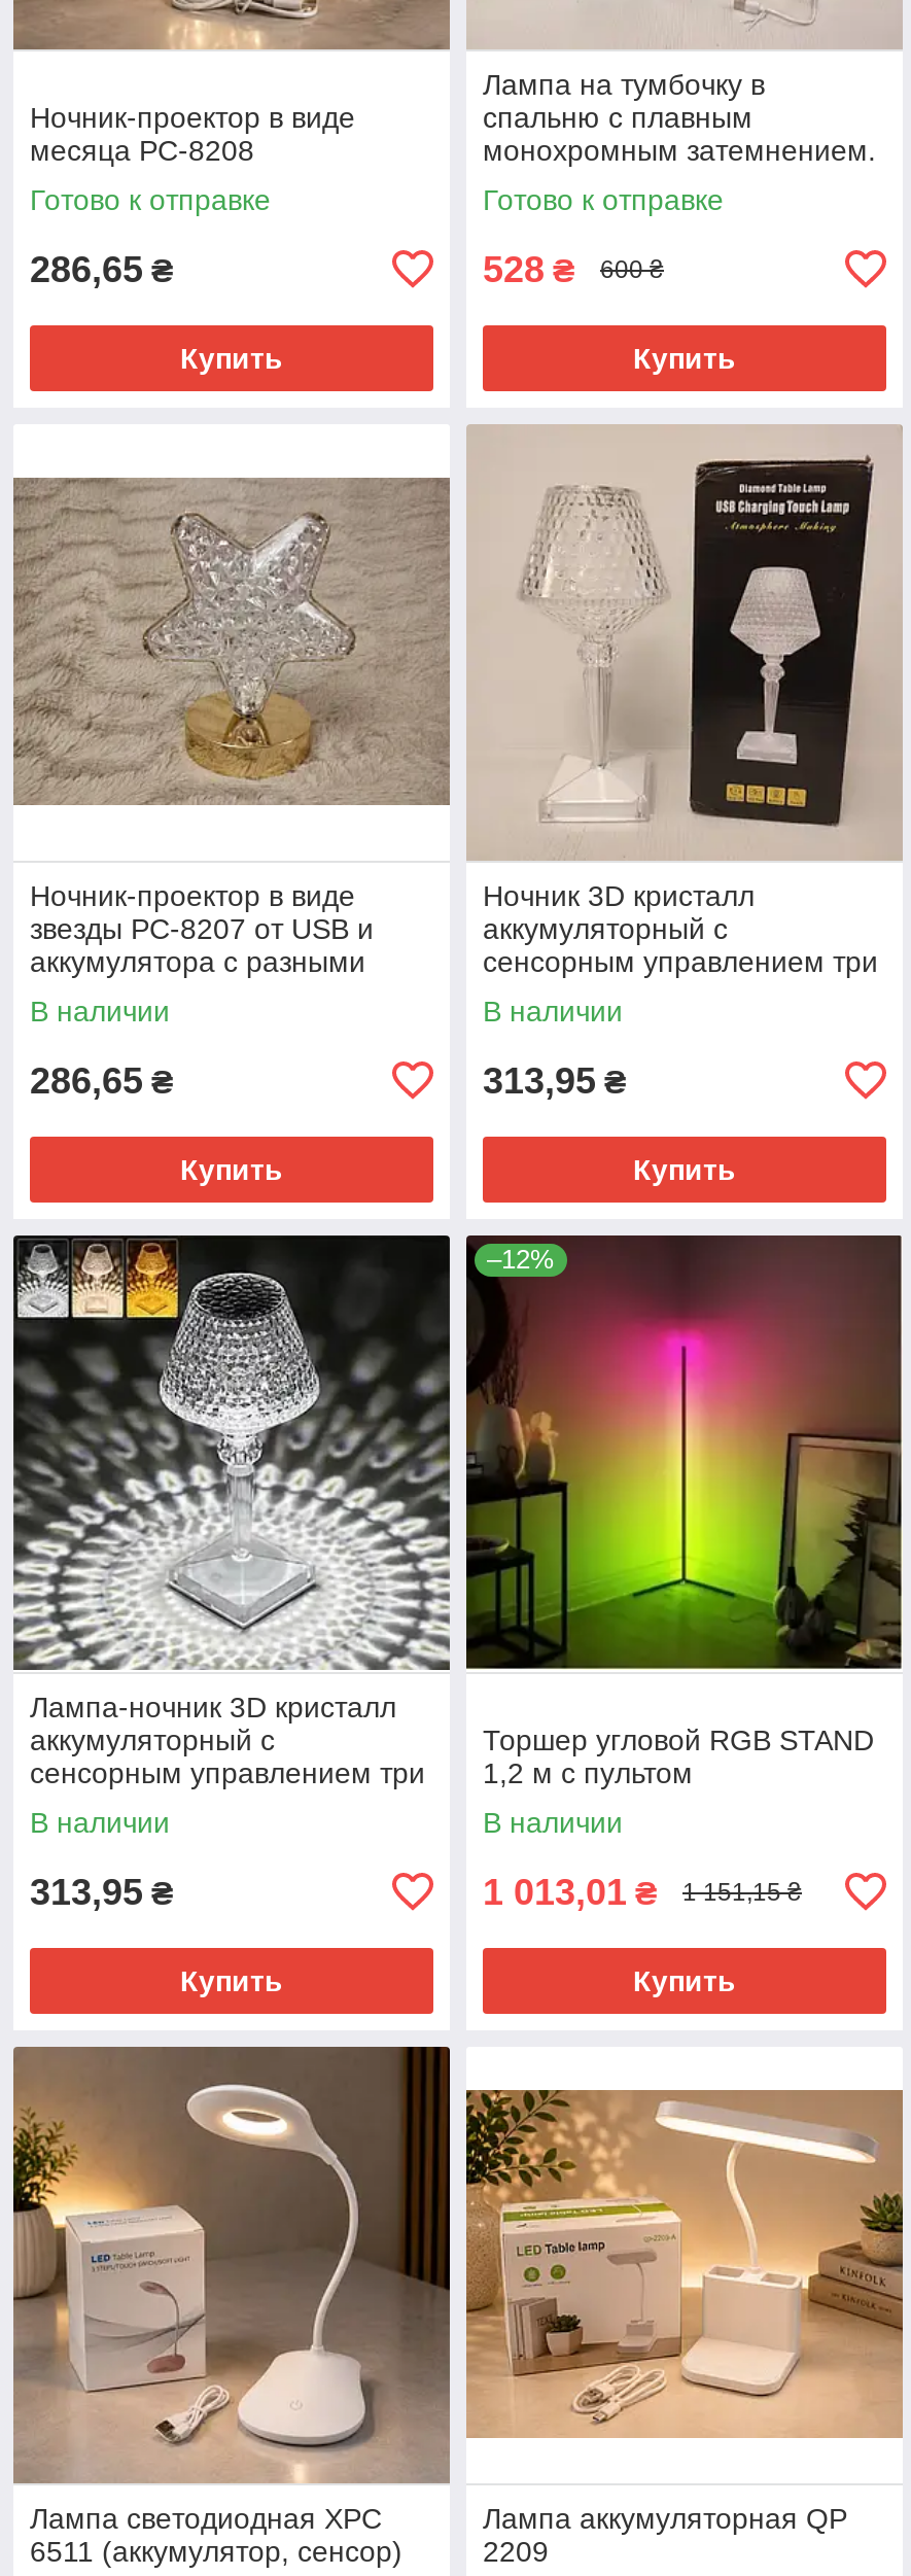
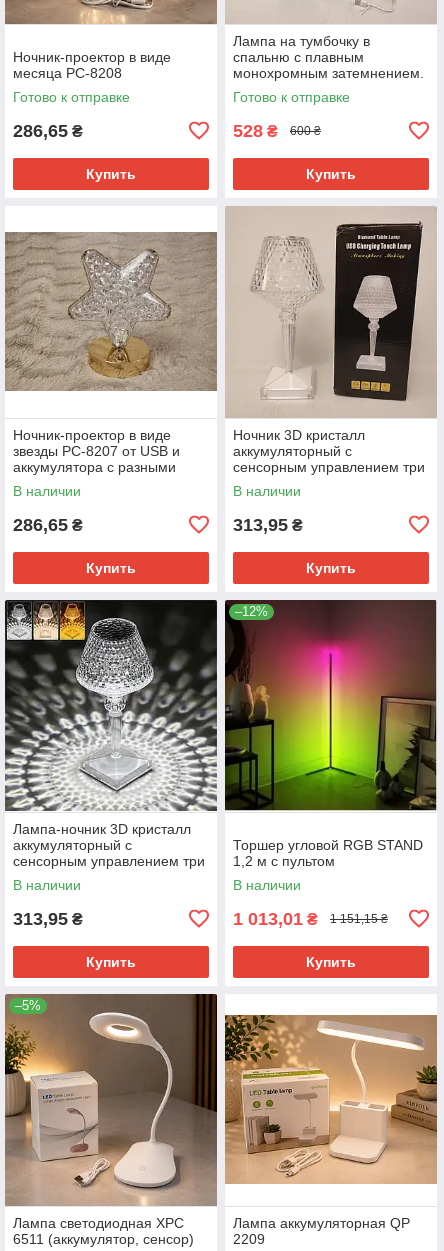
none -> [15,998,41,1013] –5%

